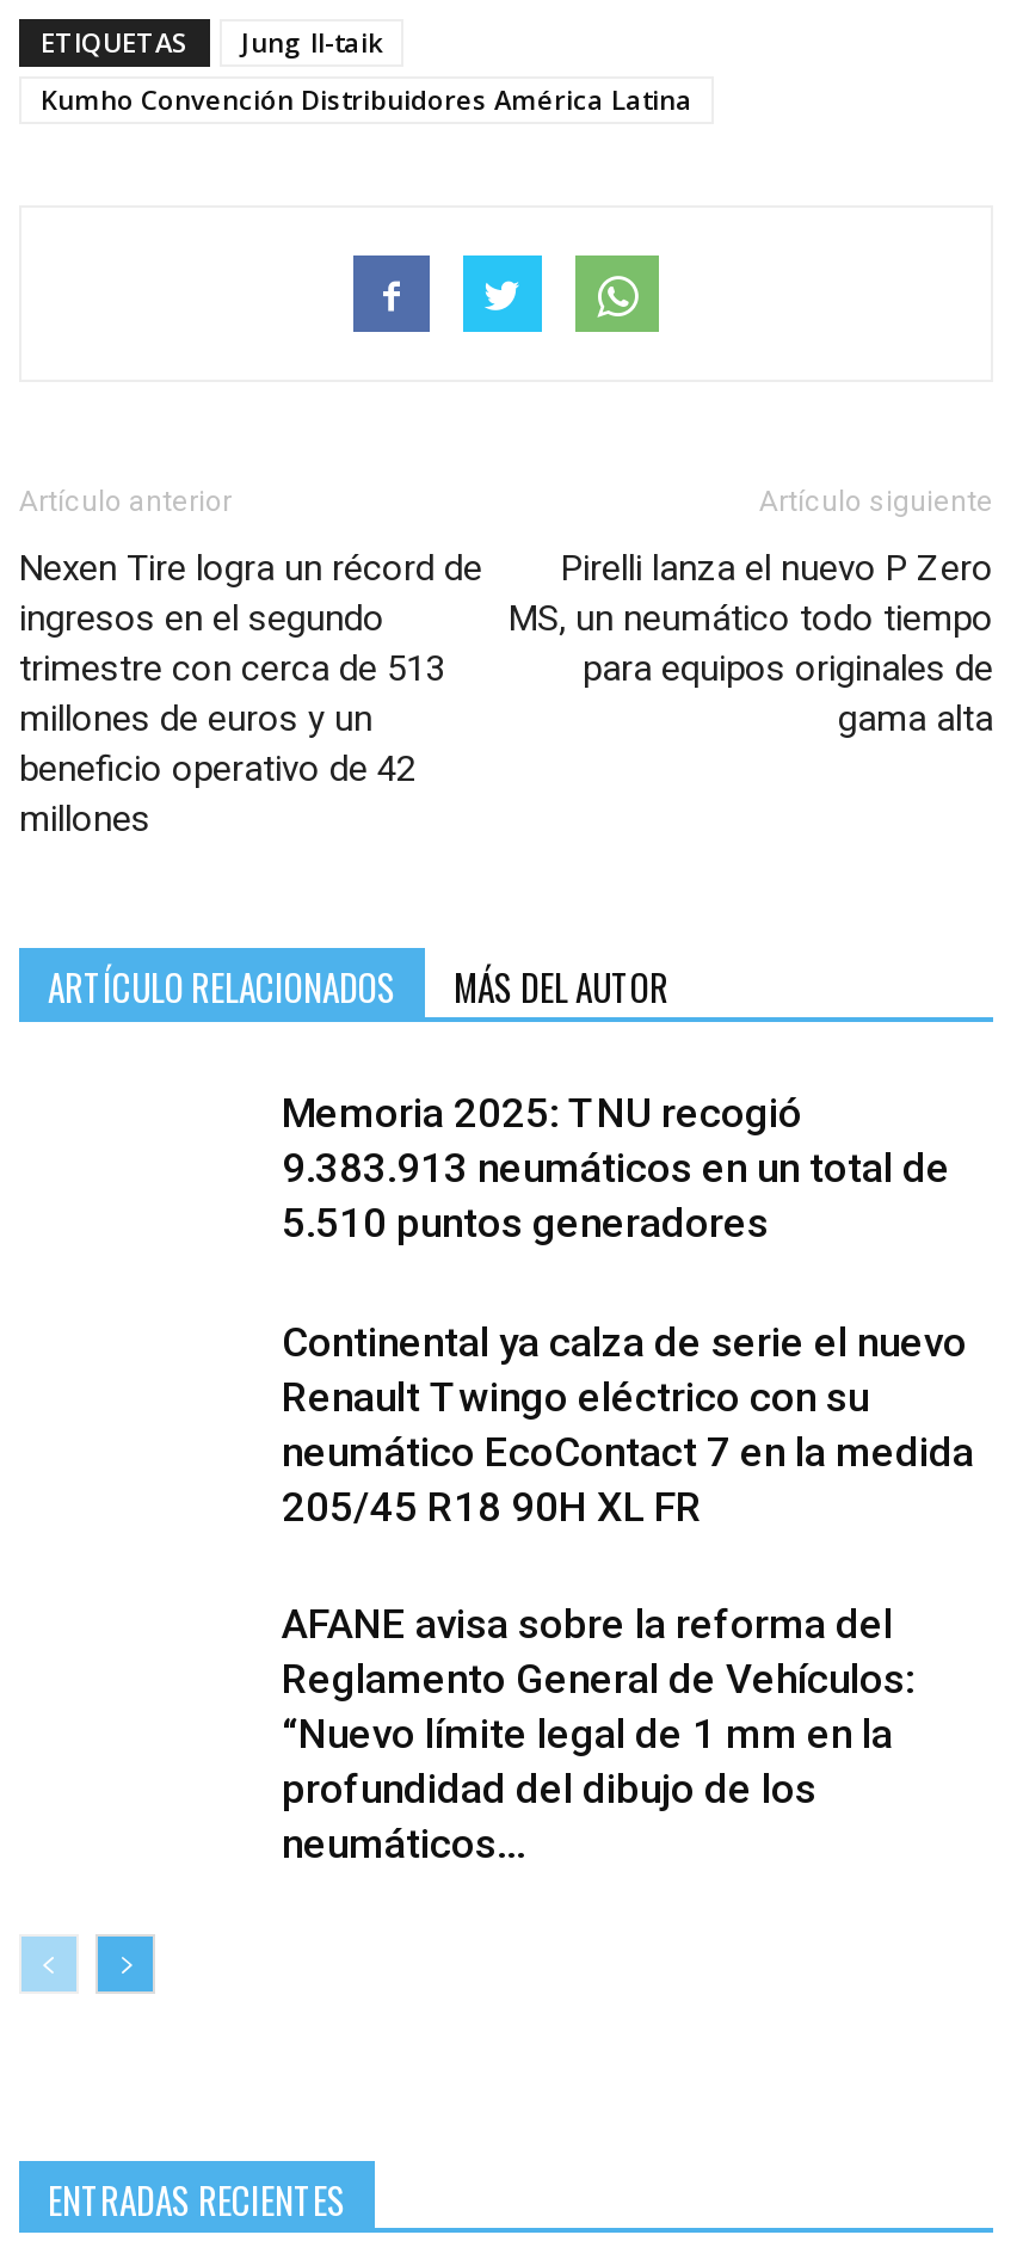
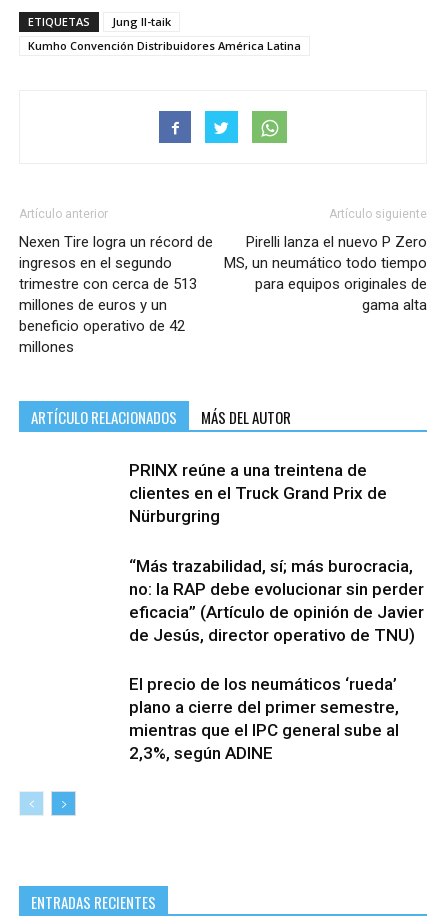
[282,1090,950,1247] Memoria 2025: TNU recogió | 9.383.913 neumáticos en un total de | 5.510 puntos generadores -> [129,460,387,526] PRINX reúne a una treintena de | clientes en el Truck Grand Prix de | Nürburgring
[282,1319,974,1531] Continental ya calza de serie el nuevo | Renault Twingo eléctrico con su | neumático EcoContact 7 en la medida | 205/45 R18 90H XL FR -> [129,556,424,645] “Más trazabilidad, sí; más burocracia, | no: la RAP debe evolucionar sin perder | eficacia” (Artículo de opinión de Javier | de Jesús, director operativo de TNU)
[282,1601,914,1868] AFANE avisa sobre la reforma del | Reglamento General de Vehículos: | “Nuevo límite legal de 1 mm en la | profundidad del dibujo de los | neumáticos... -> [129,674,399,763] El precio de los neumáticos ‘rueda’ | plano a cierre del primer semestre, | mientras que el IPC general sube al | 2,3%, según ADINE

